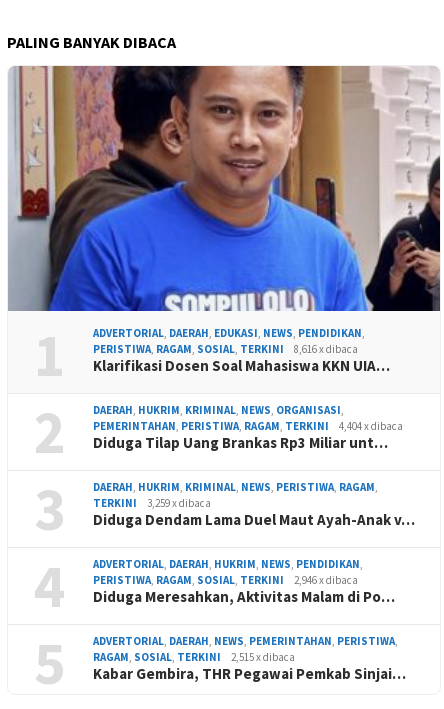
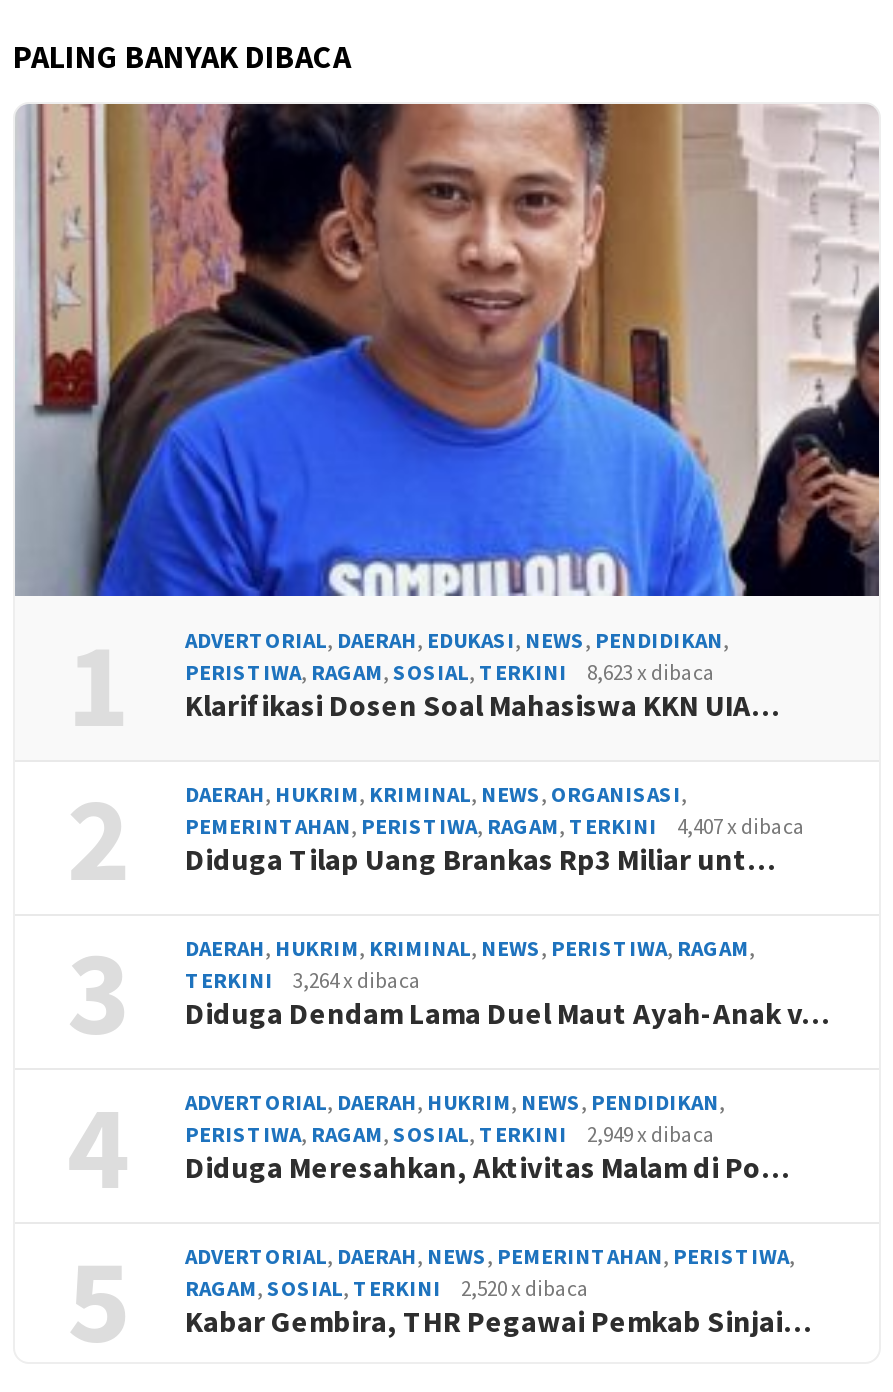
[93,342,358,356] PERISTIWA, RAGAM, SOSIAL, TERKINI 8,616 x dibaca -> [185,657,715,685] PERISTIWA, RAGAM, SOSIAL, TERKINI 8,623 x dibaca
[93,419,403,433] PEMERINTAHAN, PERISTIWA, RAGAM, TERKINI 4,404 x dibaca -> [185,811,805,839] PEMERINTAHAN, PERISTIWA, RAGAM, TERKINI 4,407 x dibaca
[93,496,211,510] TERKINI 3,259 x dibaca -> [185,965,421,993] TERKINI 3,264 x dibaca
[93,573,358,587] PERISTIWA, RAGAM, SOSIAL, TERKINI 2,946 x dibaca -> [185,1119,715,1147] PERISTIWA, RAGAM, SOSIAL, TERKINI 2,949 x dibaca
[93,650,295,664] RAGAM, SOSIAL, TERKINI 2,515 x dibaca -> [185,1273,589,1301] RAGAM, SOSIAL, TERKINI 2,520 x dibaca

